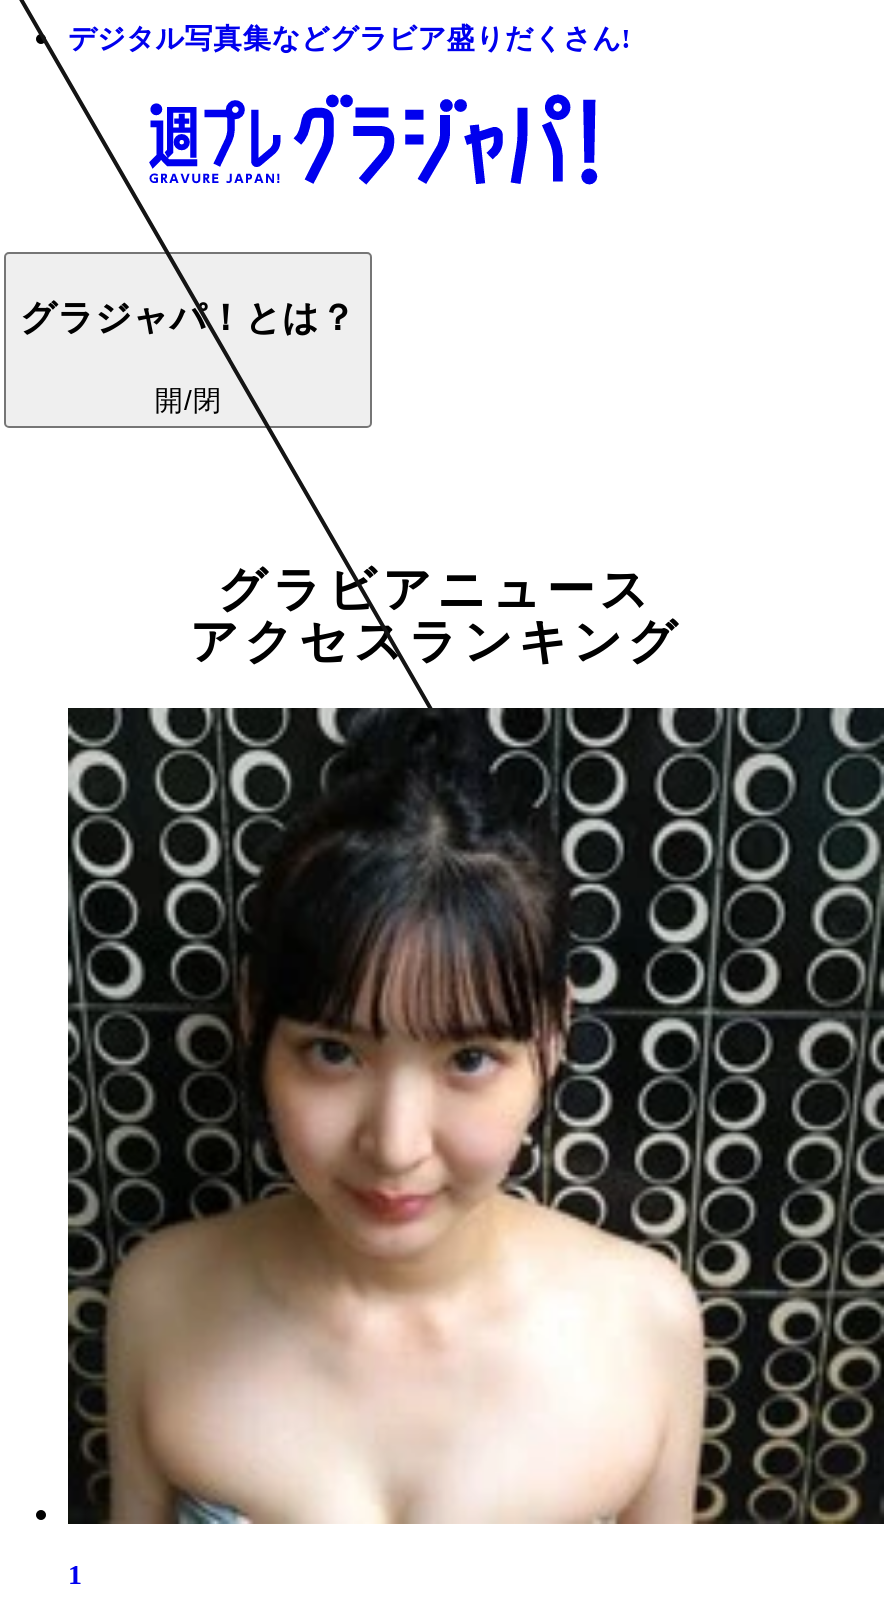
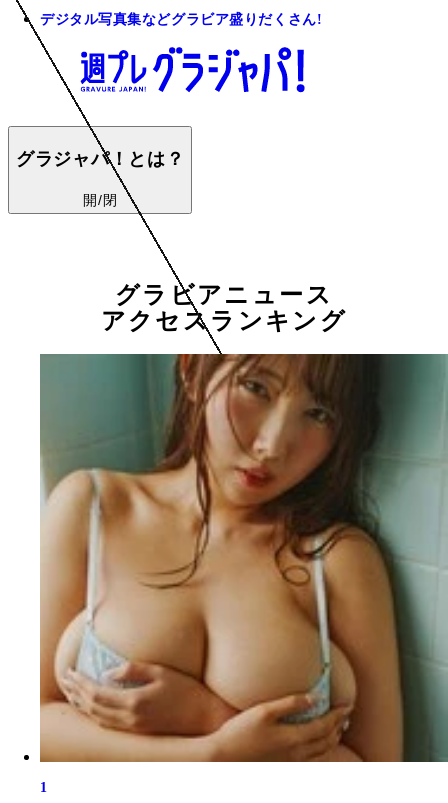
[66,706,878,1526] [image] -> [39,353,445,763] [image]

